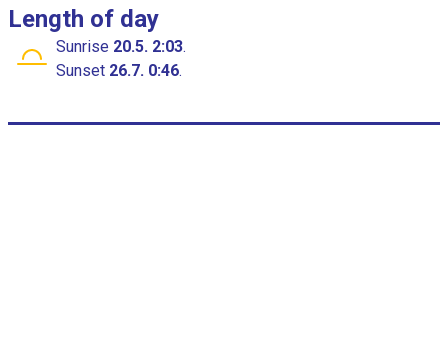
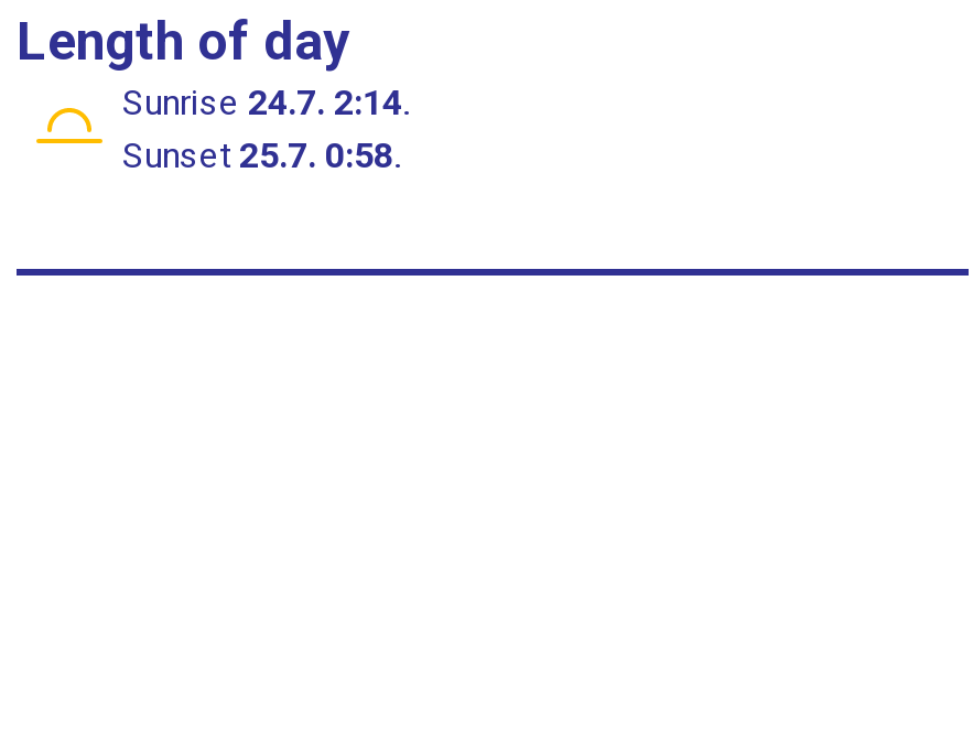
[56,37,190,56] Sunrise 20.5. 2:03. -> [122,82,418,123] Sunrise 24.7. 2:14.
[56,61,186,80] Sunset 26.7. 0:46. -> [122,134,409,176] Sunset 25.7. 0:58.

